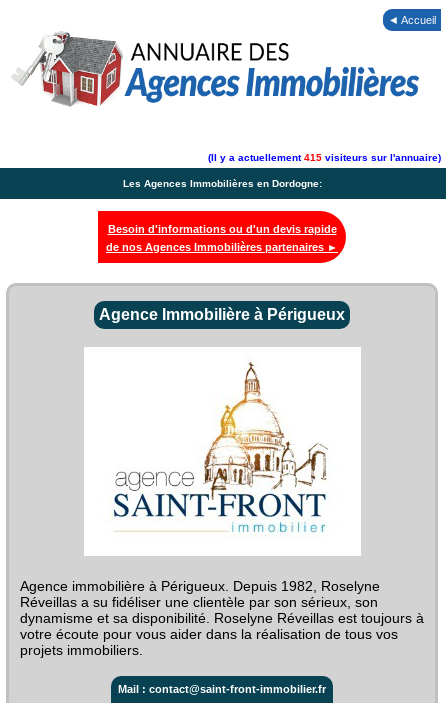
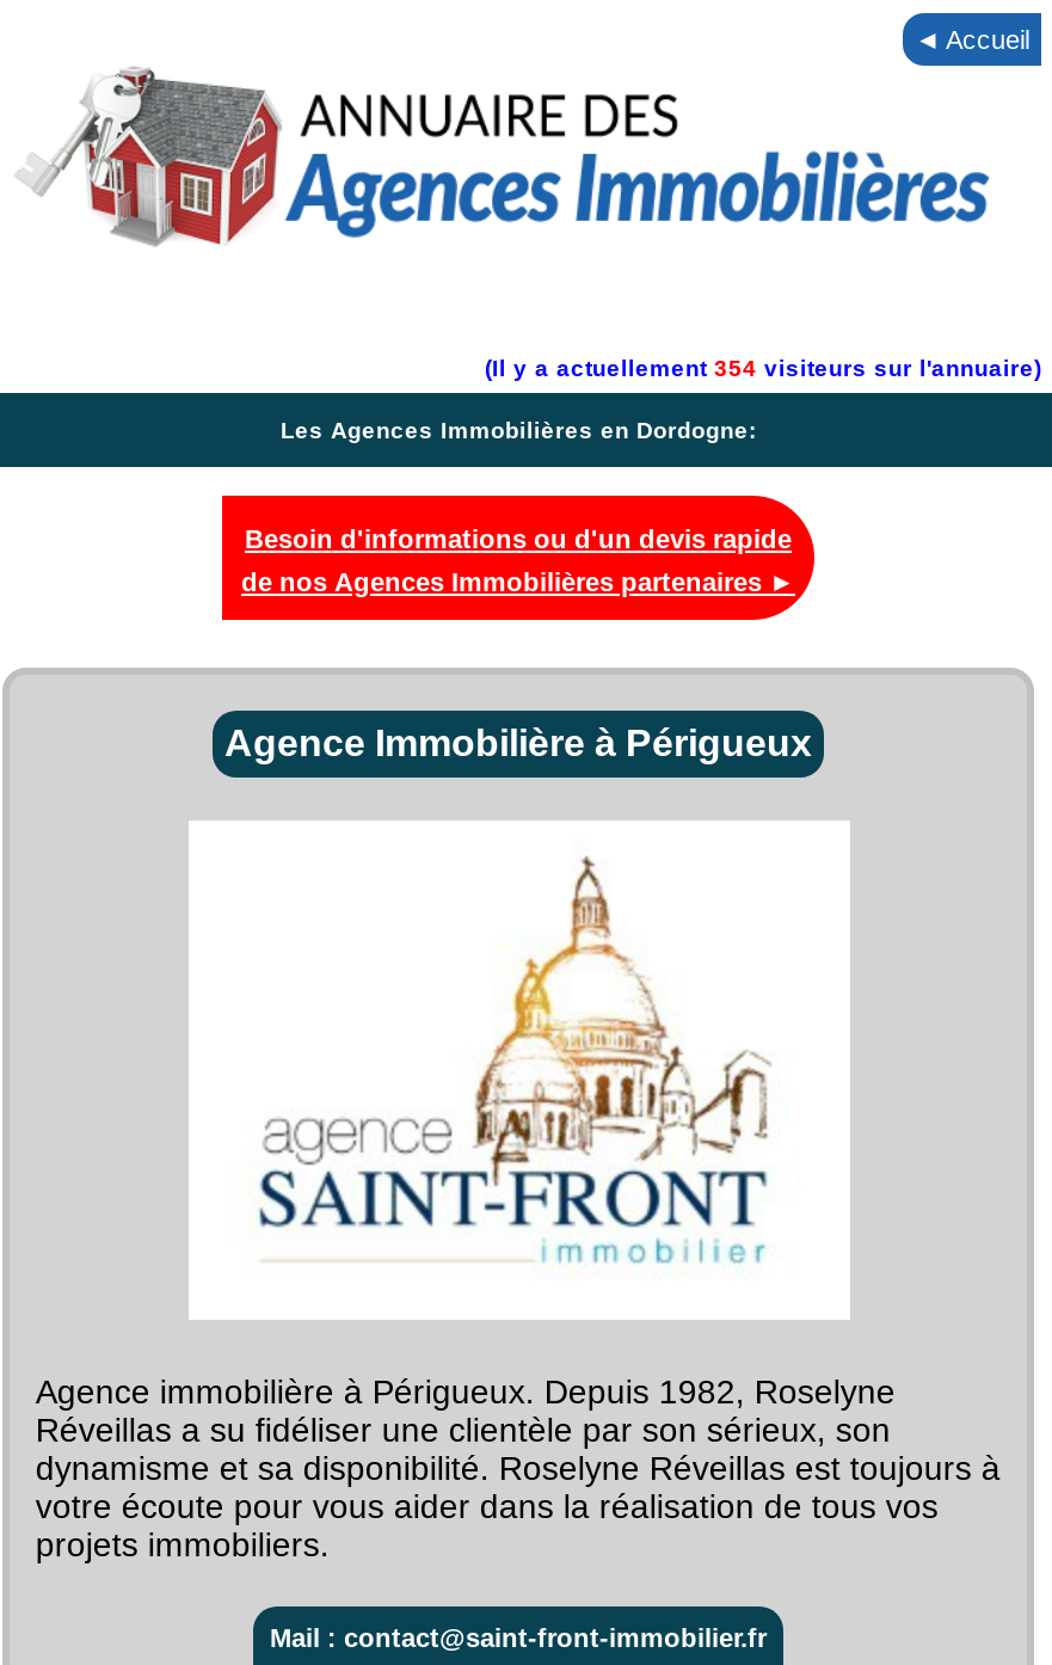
[208,152,441,163] (Il y a actuellement 415 visiteurs sur l'annuaire) -> [485,354,1041,380] (Il y a actuellement 354 visiteurs sur l'annuaire)

